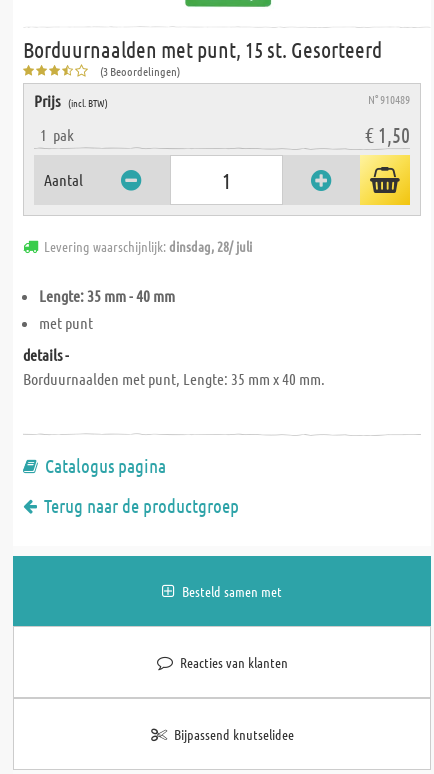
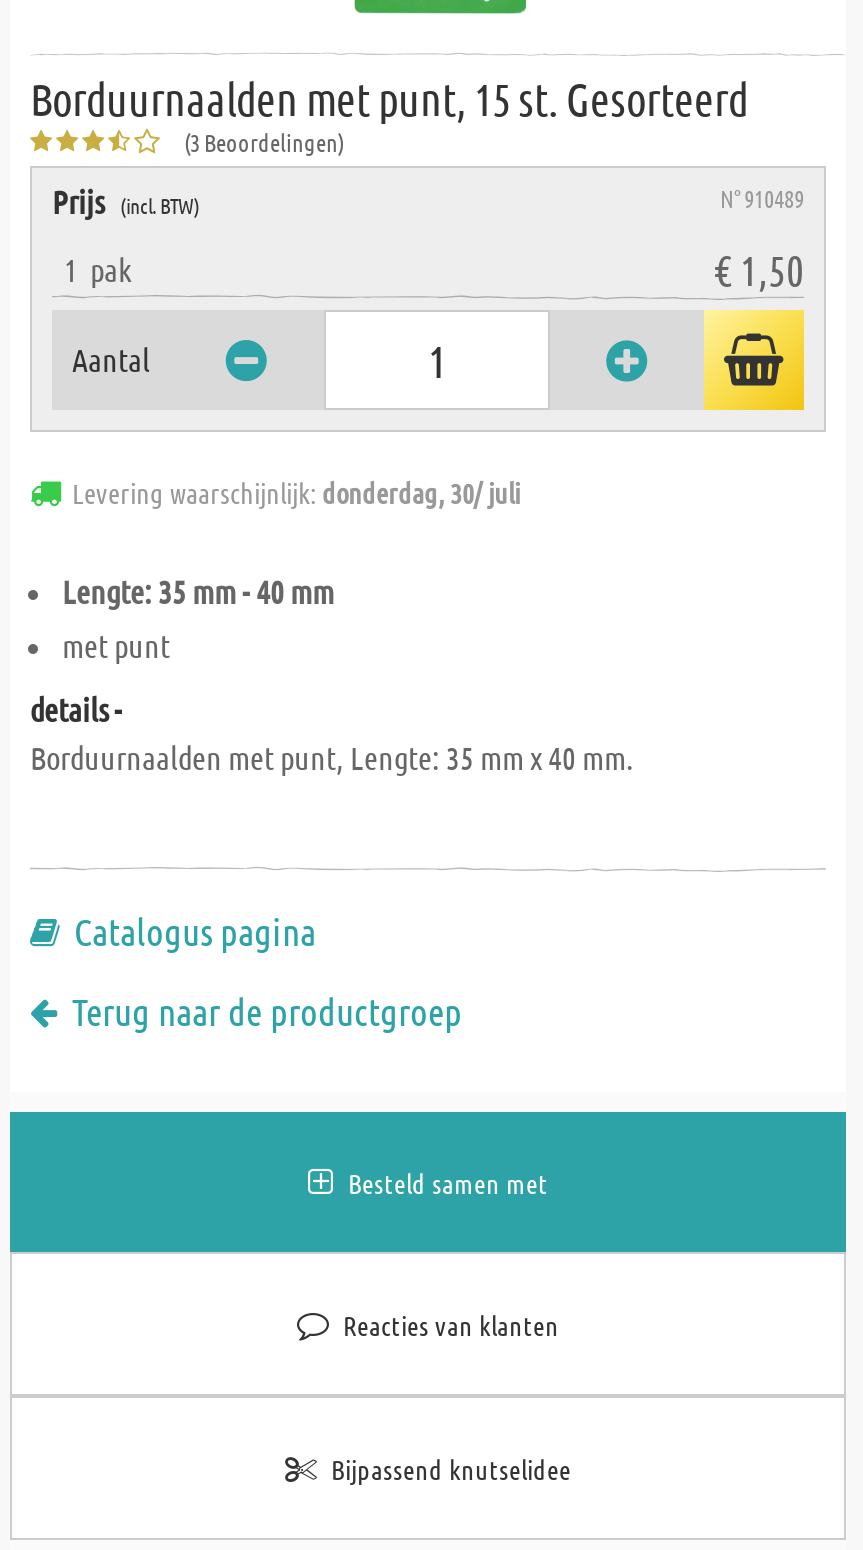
[44,237,252,255] Levering waarschijnlijk: dinsdag, 28/ juli -> [72,474,520,510] Levering waarschijnlijk: donderdag, 30/ juli

